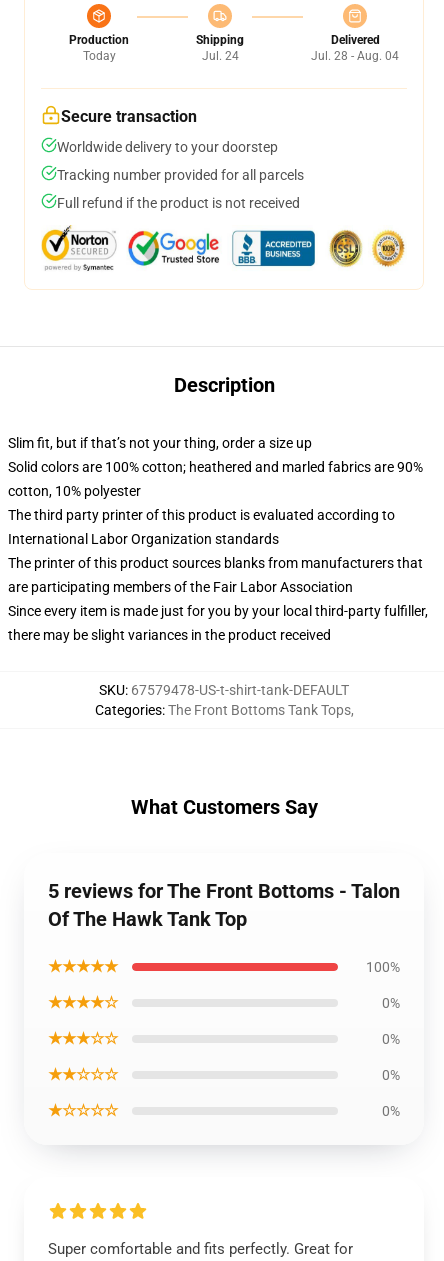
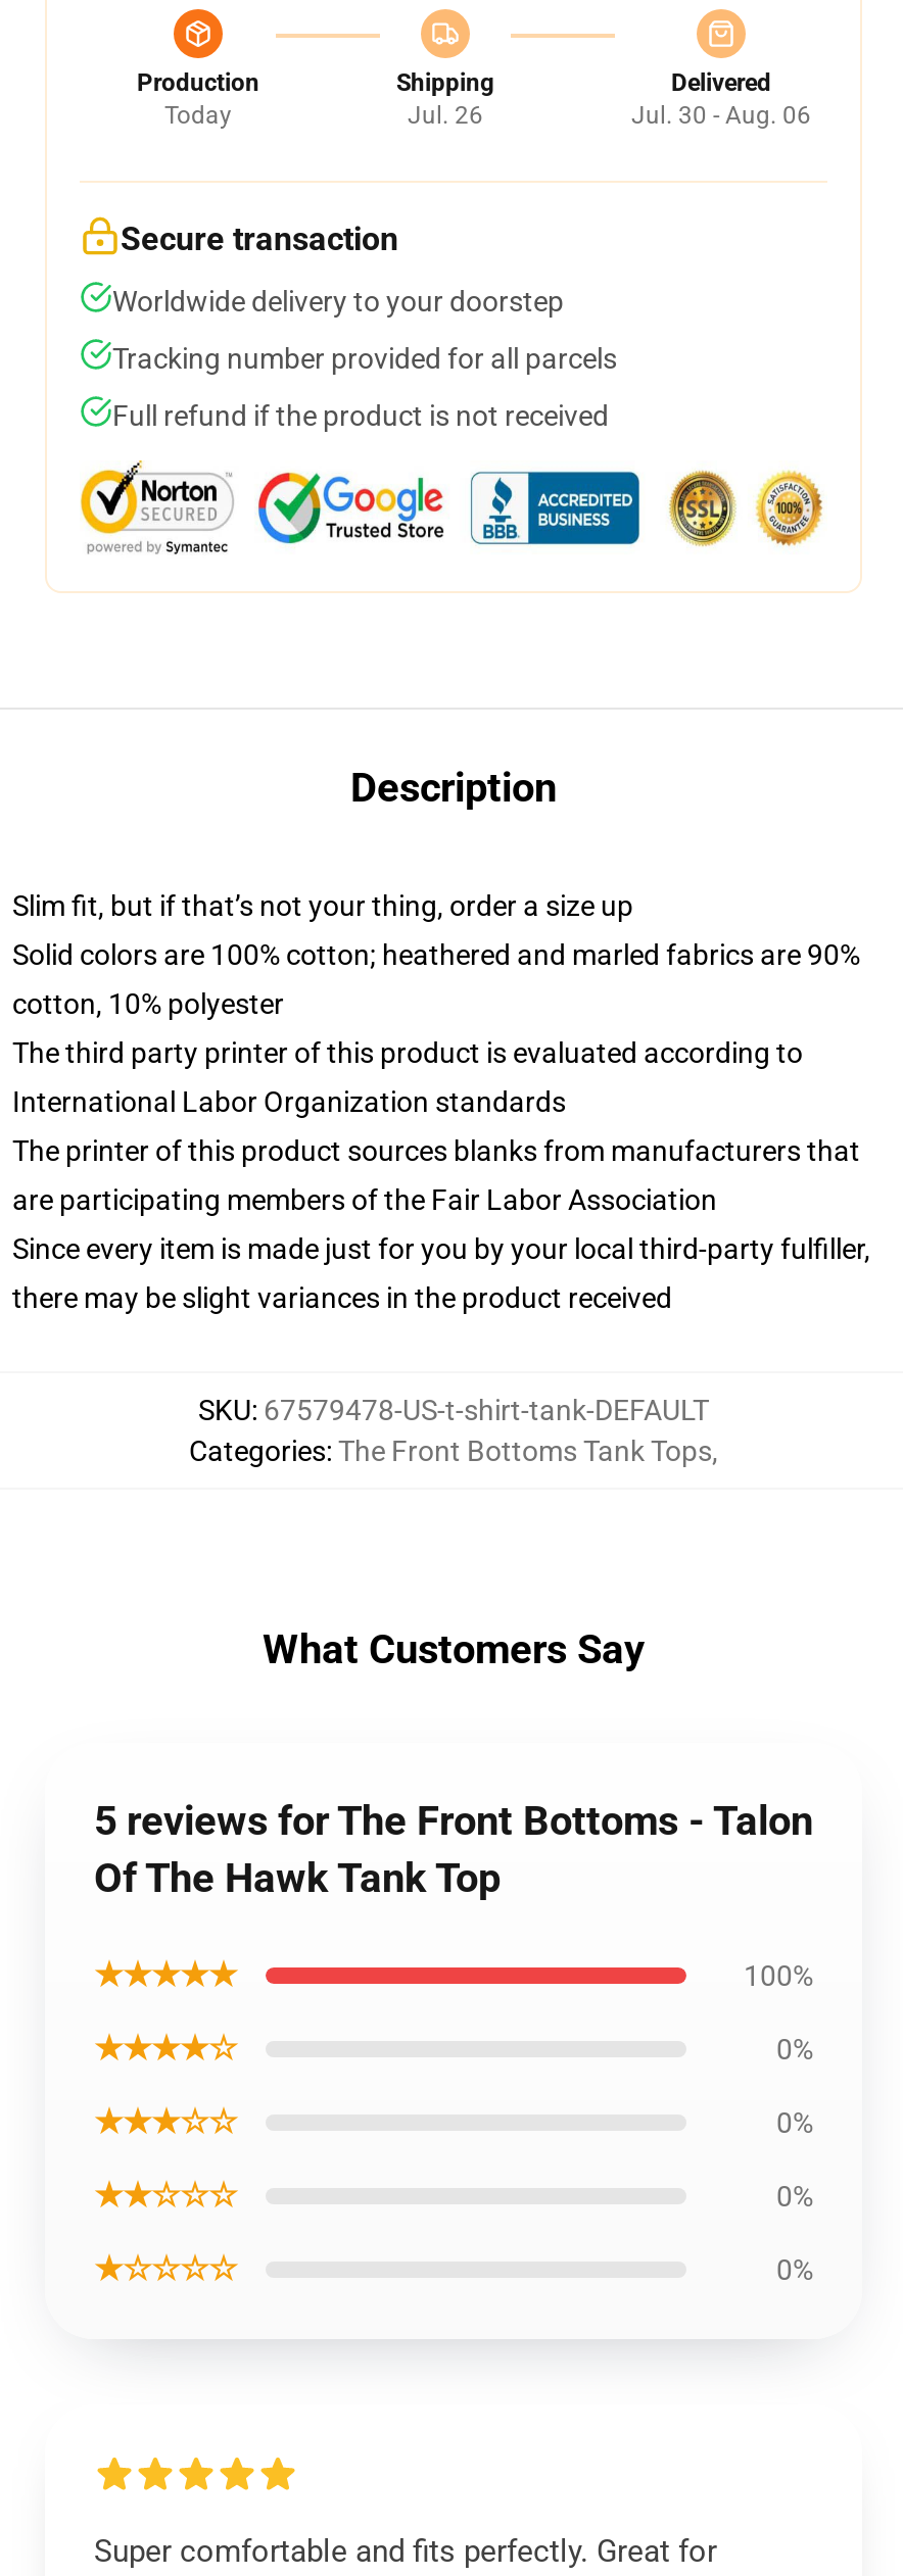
[201,49,238,63] Jul. 24 -> [408,101,483,130] Jul. 26
[311,49,399,63] Jul. 28 - Aug. 04 -> [631,101,811,130] Jul. 30 - Aug. 06

